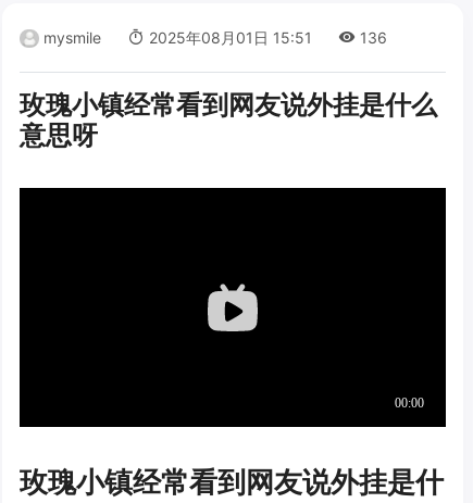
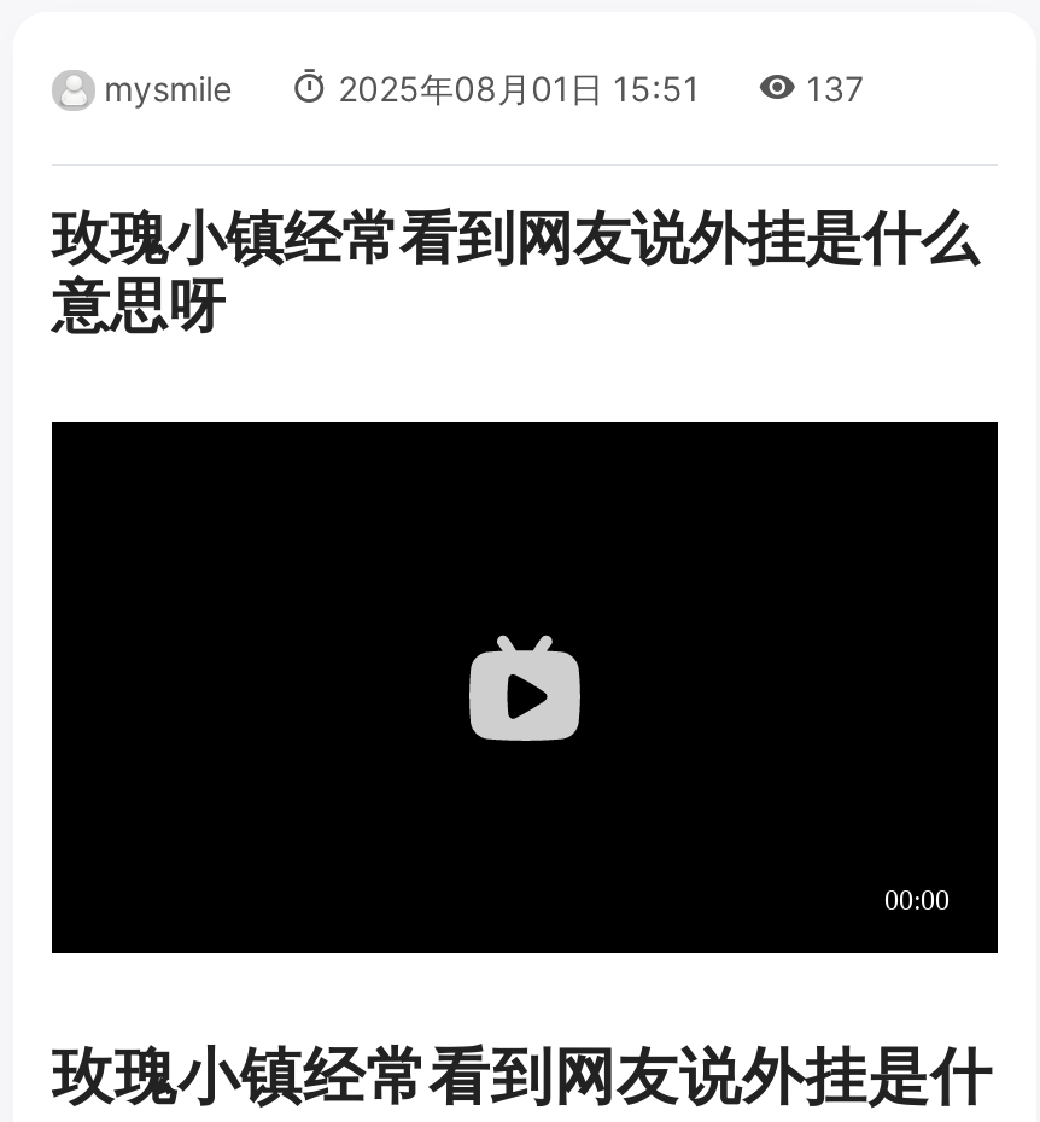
[359,28,387,47] 136 -> [806,68,864,109] 137

